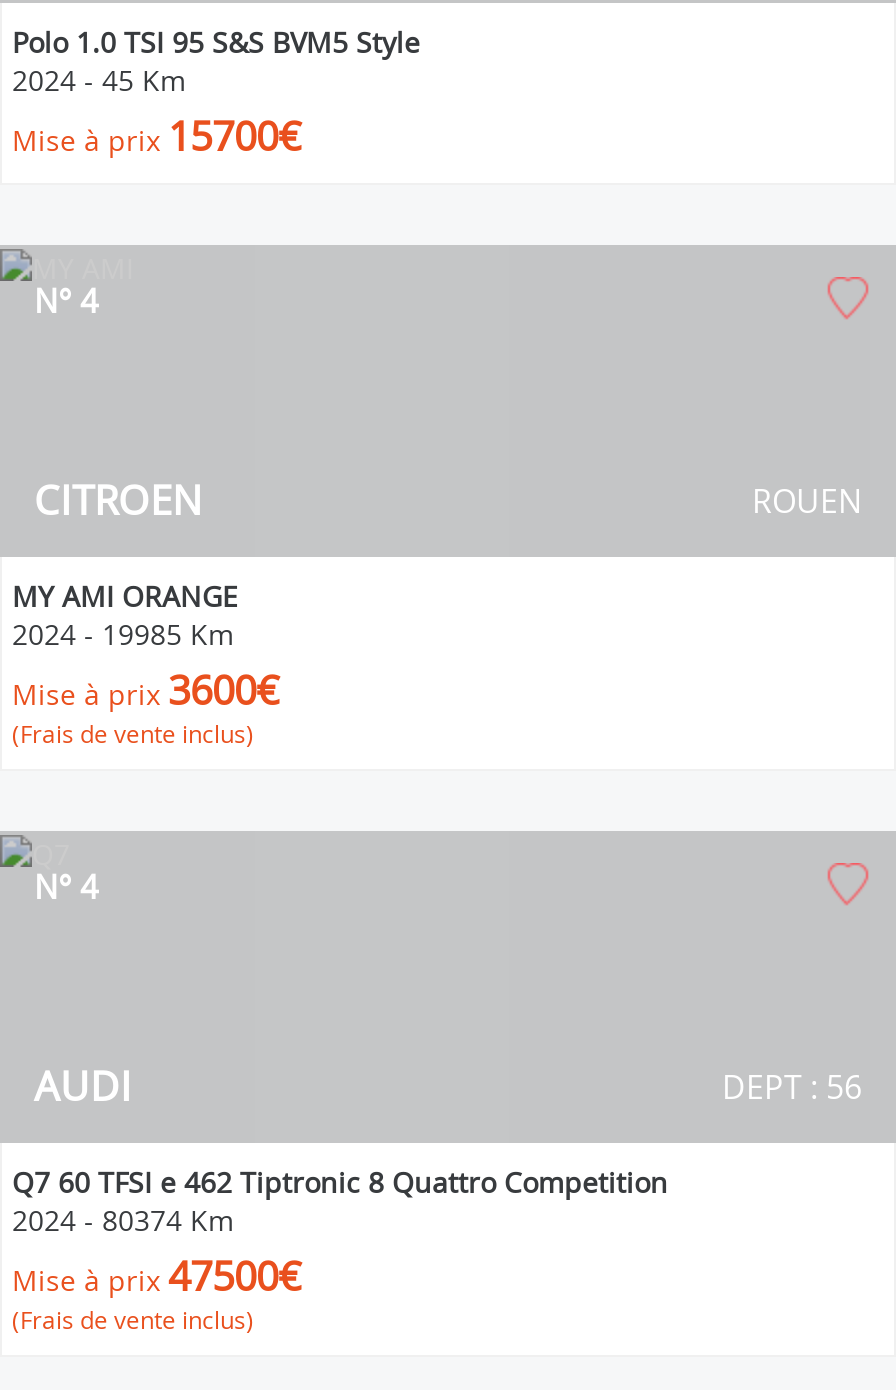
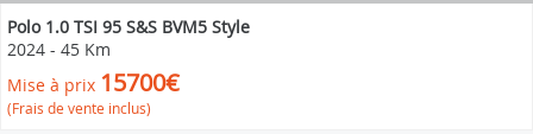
[34,279,98,323] N° 4 -> none
[12,479,862,749] ROUEN | MY AMI ORANGE | 2024 - 19985 Km | Mise à prix 3600€ | (Frais de vente inclus) -> none
[34,473,202,527] CITROEN -> none
[34,865,98,909] N° 4 -> none
[12,1065,862,1303] DEPT : 56 | Q7 60 TFSI e 462 Tiptronic 8 Quattro Competition | 2024 - 80374 Km | Mise à prix 47500€ -> none
[34,1059,132,1113] AUDI -> none

